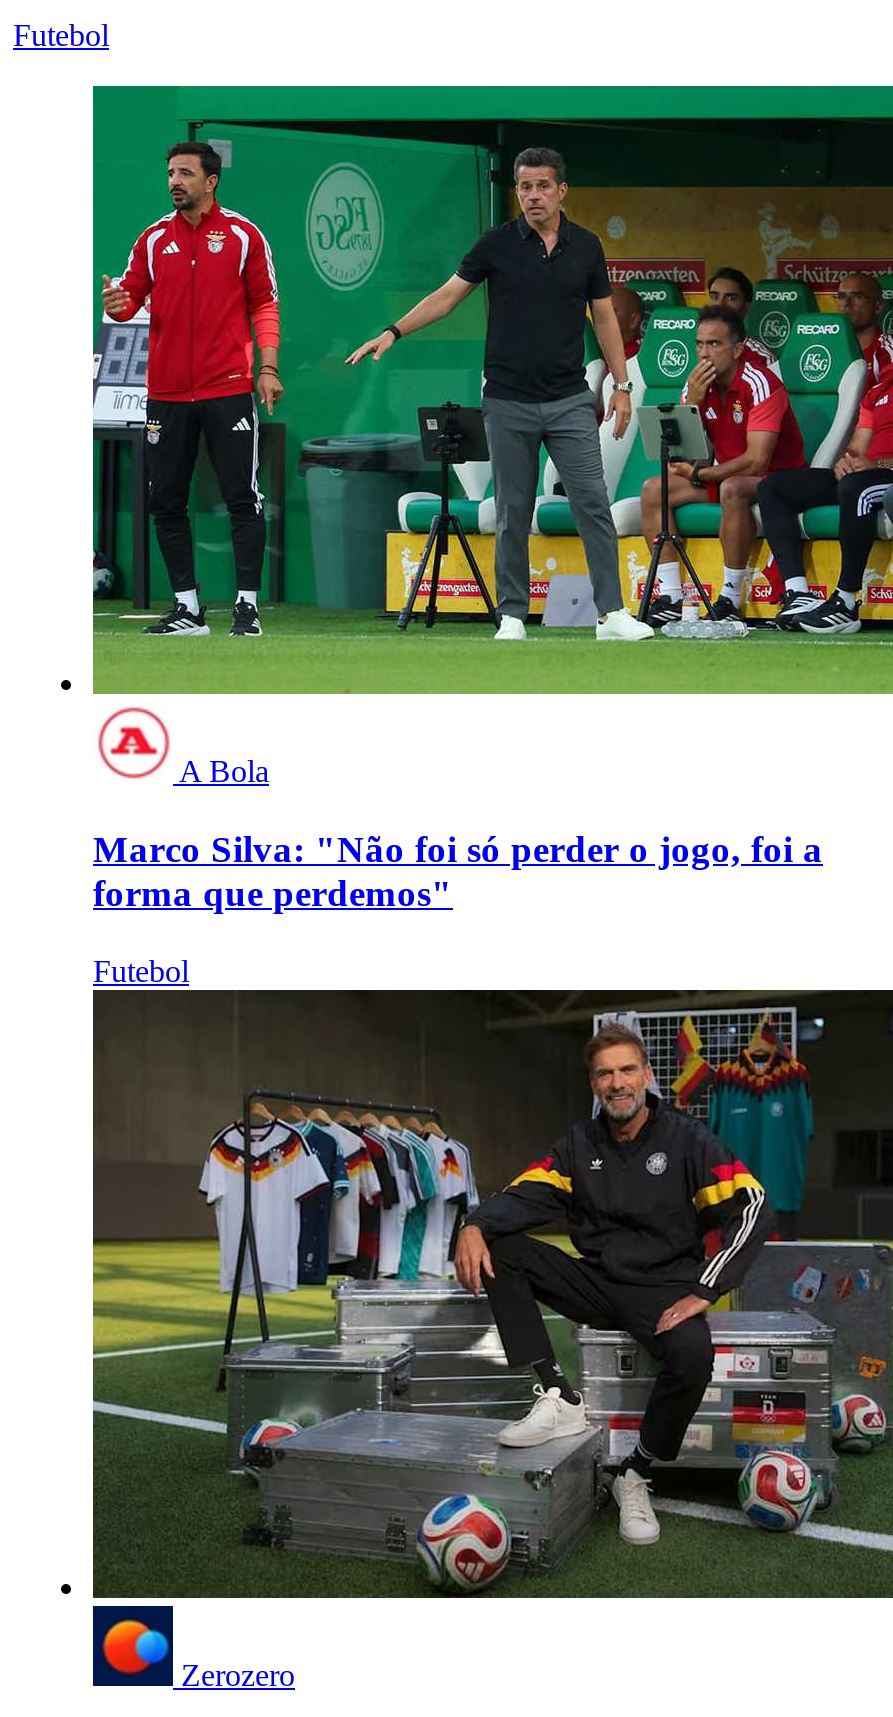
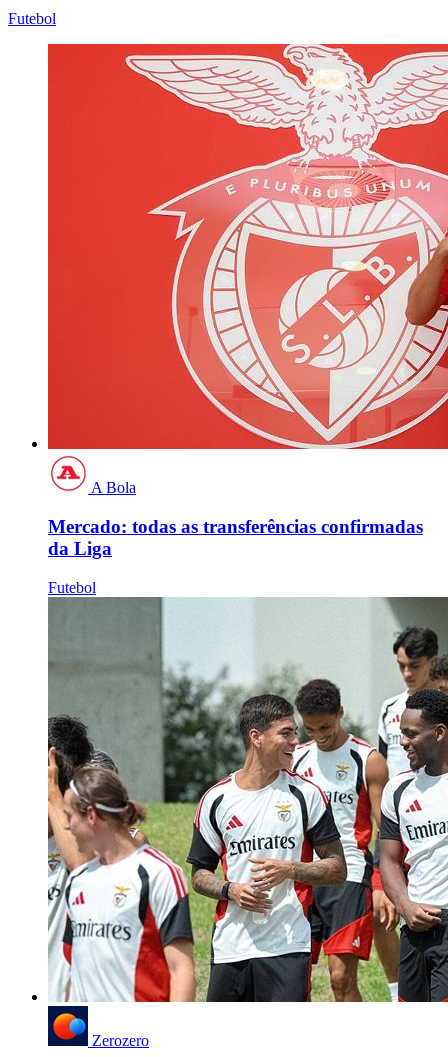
[91,84,887,696] [image] -> [47,43,445,450] [image]
[93,828,823,914] Marco Silva: "Não foi só perder o jogo, foi a | forma que perdemos" -> [48,516,423,559] Mercado: todas as transferências confirmadas | da Liga
[91,988,887,1600] [image] -> [47,596,445,1003] [image]

